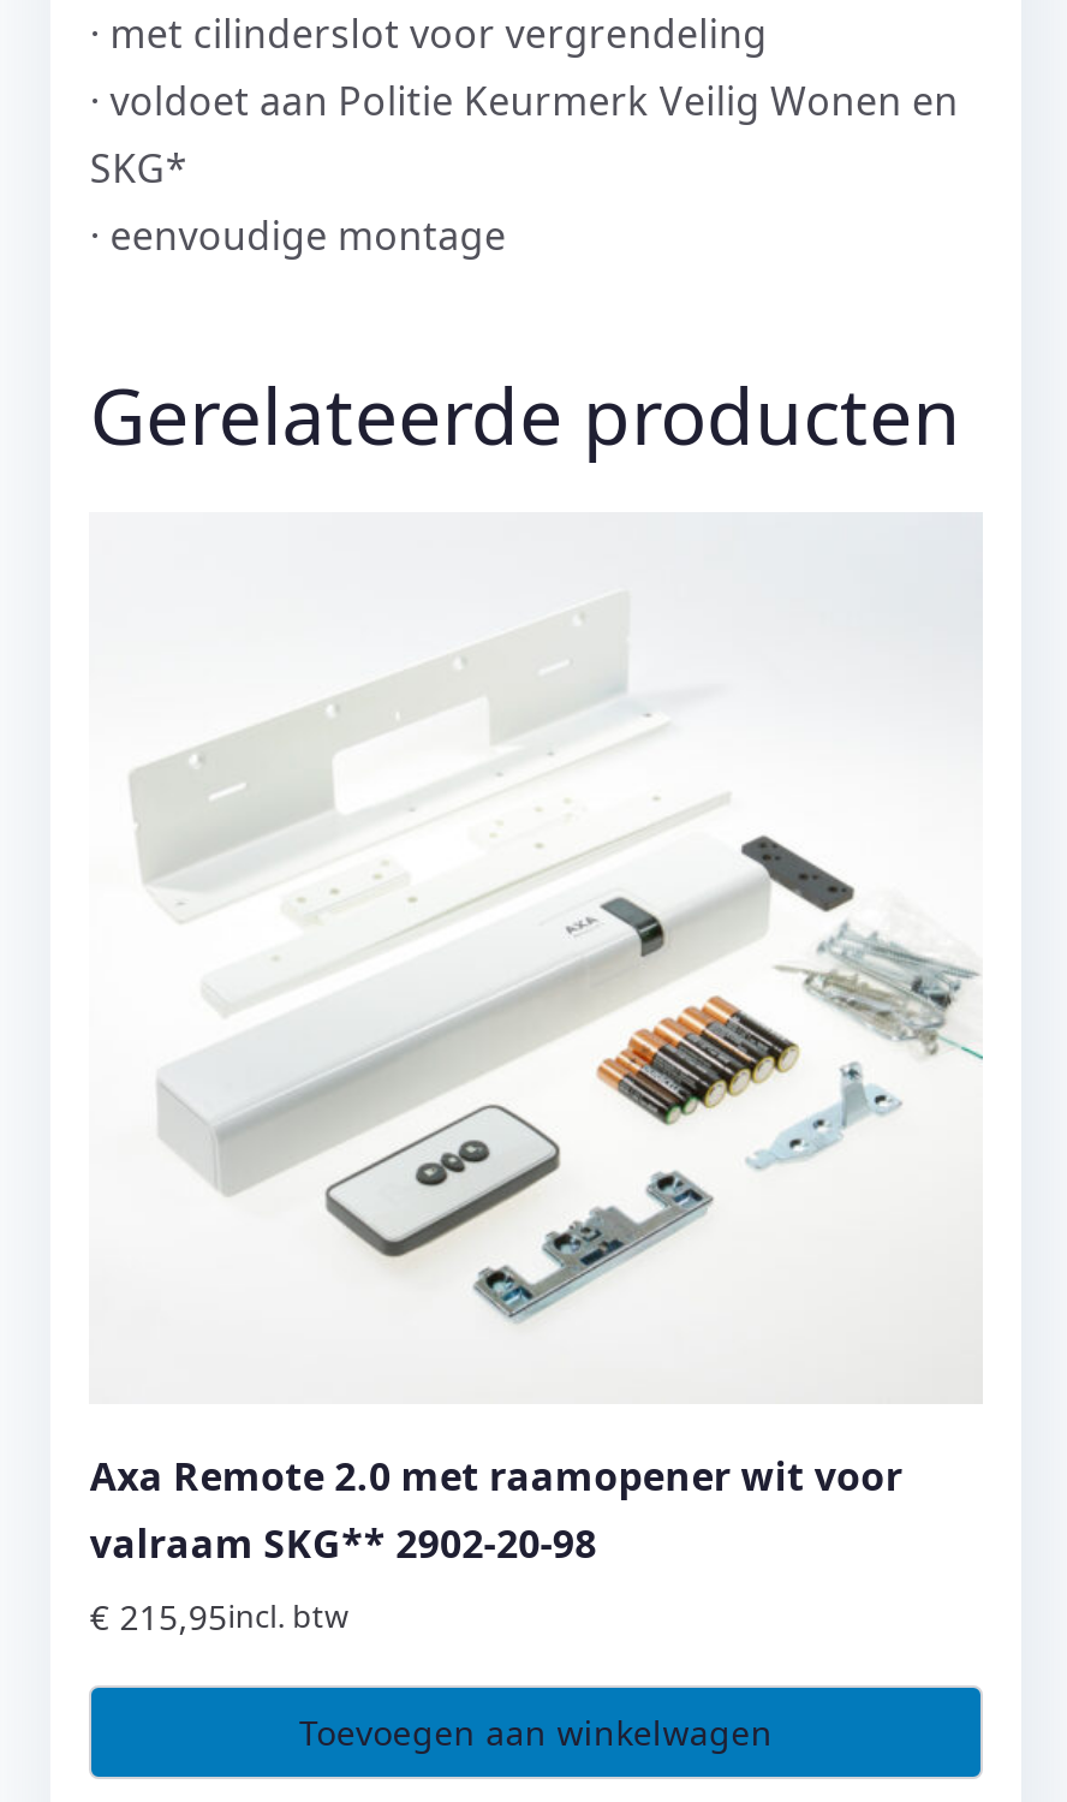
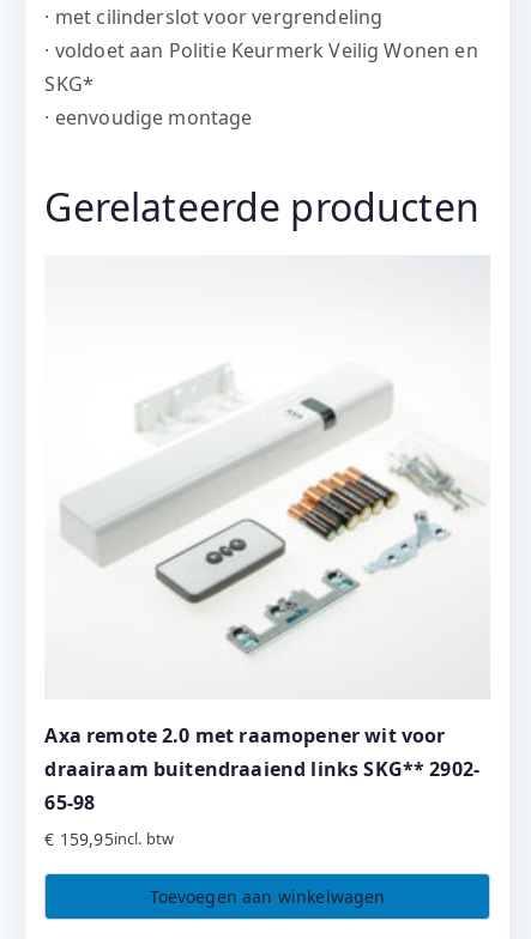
[130,673,983,1322] [image] -> [60,384,475,654] [image]
[90,1451,902,1571] Axa Remote 2.0 met raamopener wit voor | valraam SKG** 2902-20-98 -> [45,723,480,816] Axa remote 2.0 met raamopener wit voor | draairaam buitendraaiend links SKG** 2902- | 65-98
[90,1595,349,1641] €215,95incl. btw -> [45,828,174,851] €159,95incl. btw

